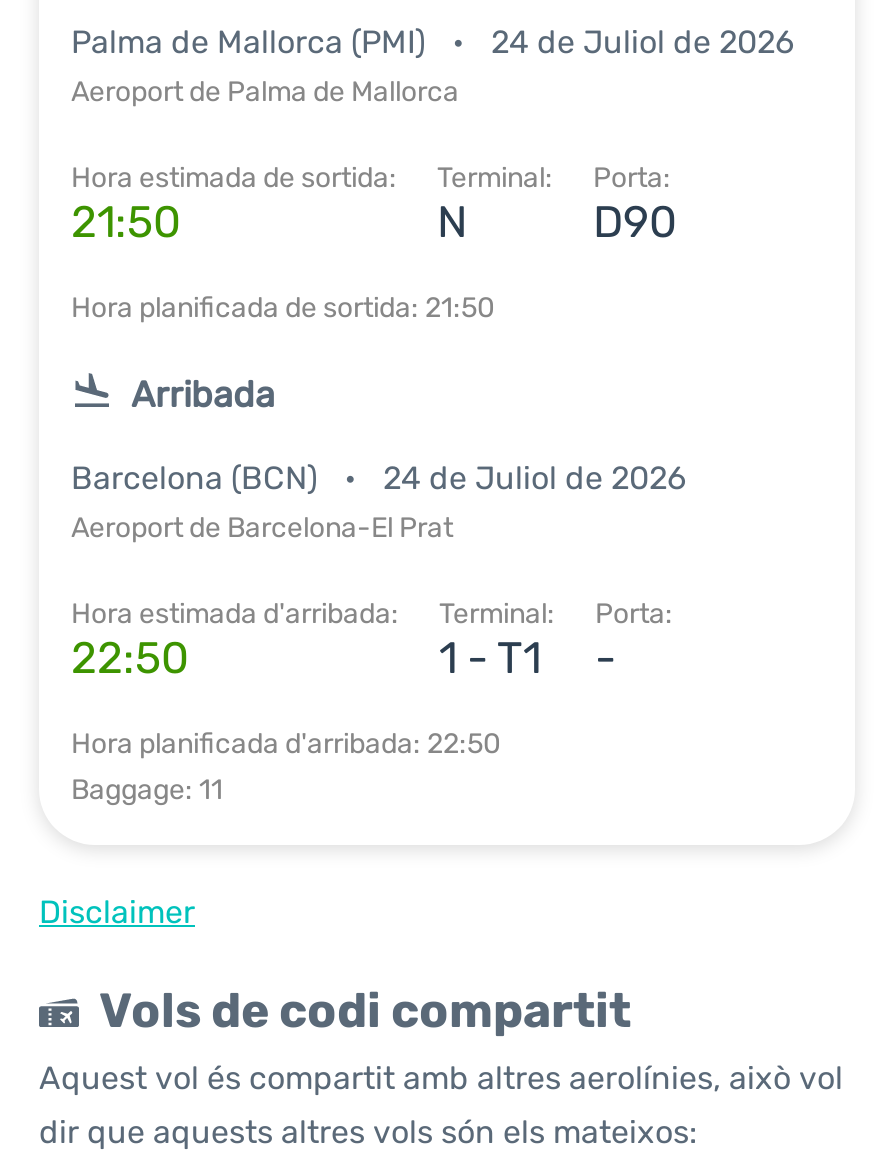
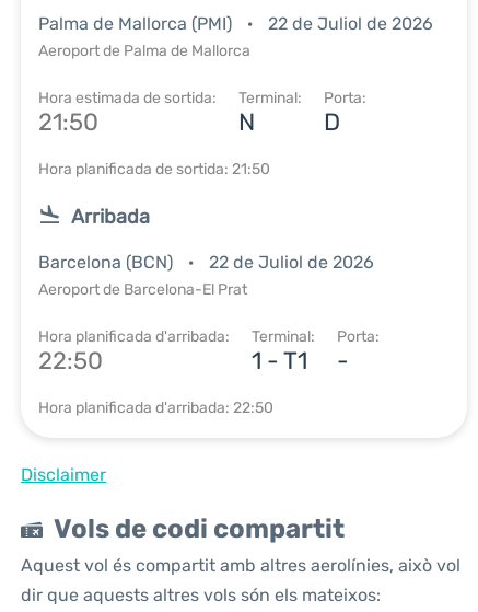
[71,23,795,61] Palma de Mallorca (PMI) 24 de Juliol de 2026 -> [38,13,433,34] Palma de Mallorca (PMI) 22 de Juliol de 2026
[593,195,677,249] D90 -> [324,107,340,137] D
[71,459,687,497] Barcelona (BCN) 24 de Juliol de 2026 -> [38,252,374,273] Barcelona (BCN) 22 de Juliol de 2026
[71,597,399,631] Hora estimada d'arribada: -> [38,327,230,346] Hora planificada d'arribada:
[71,773,223,807] Baggage: 11 -> none

